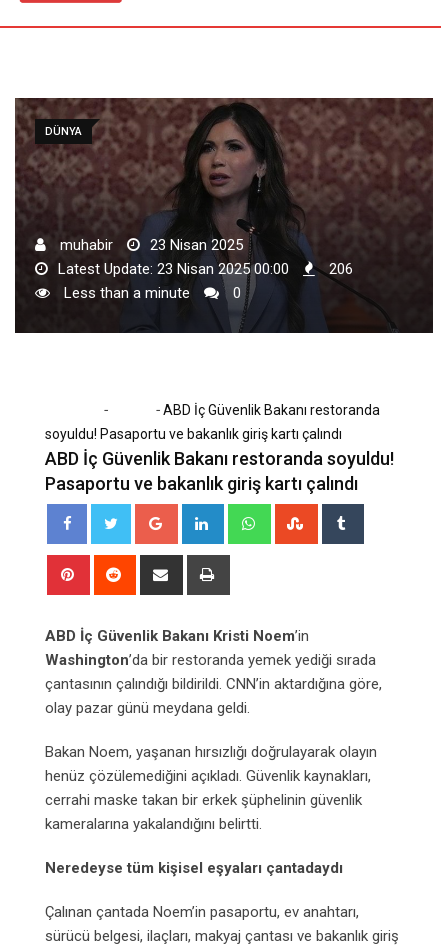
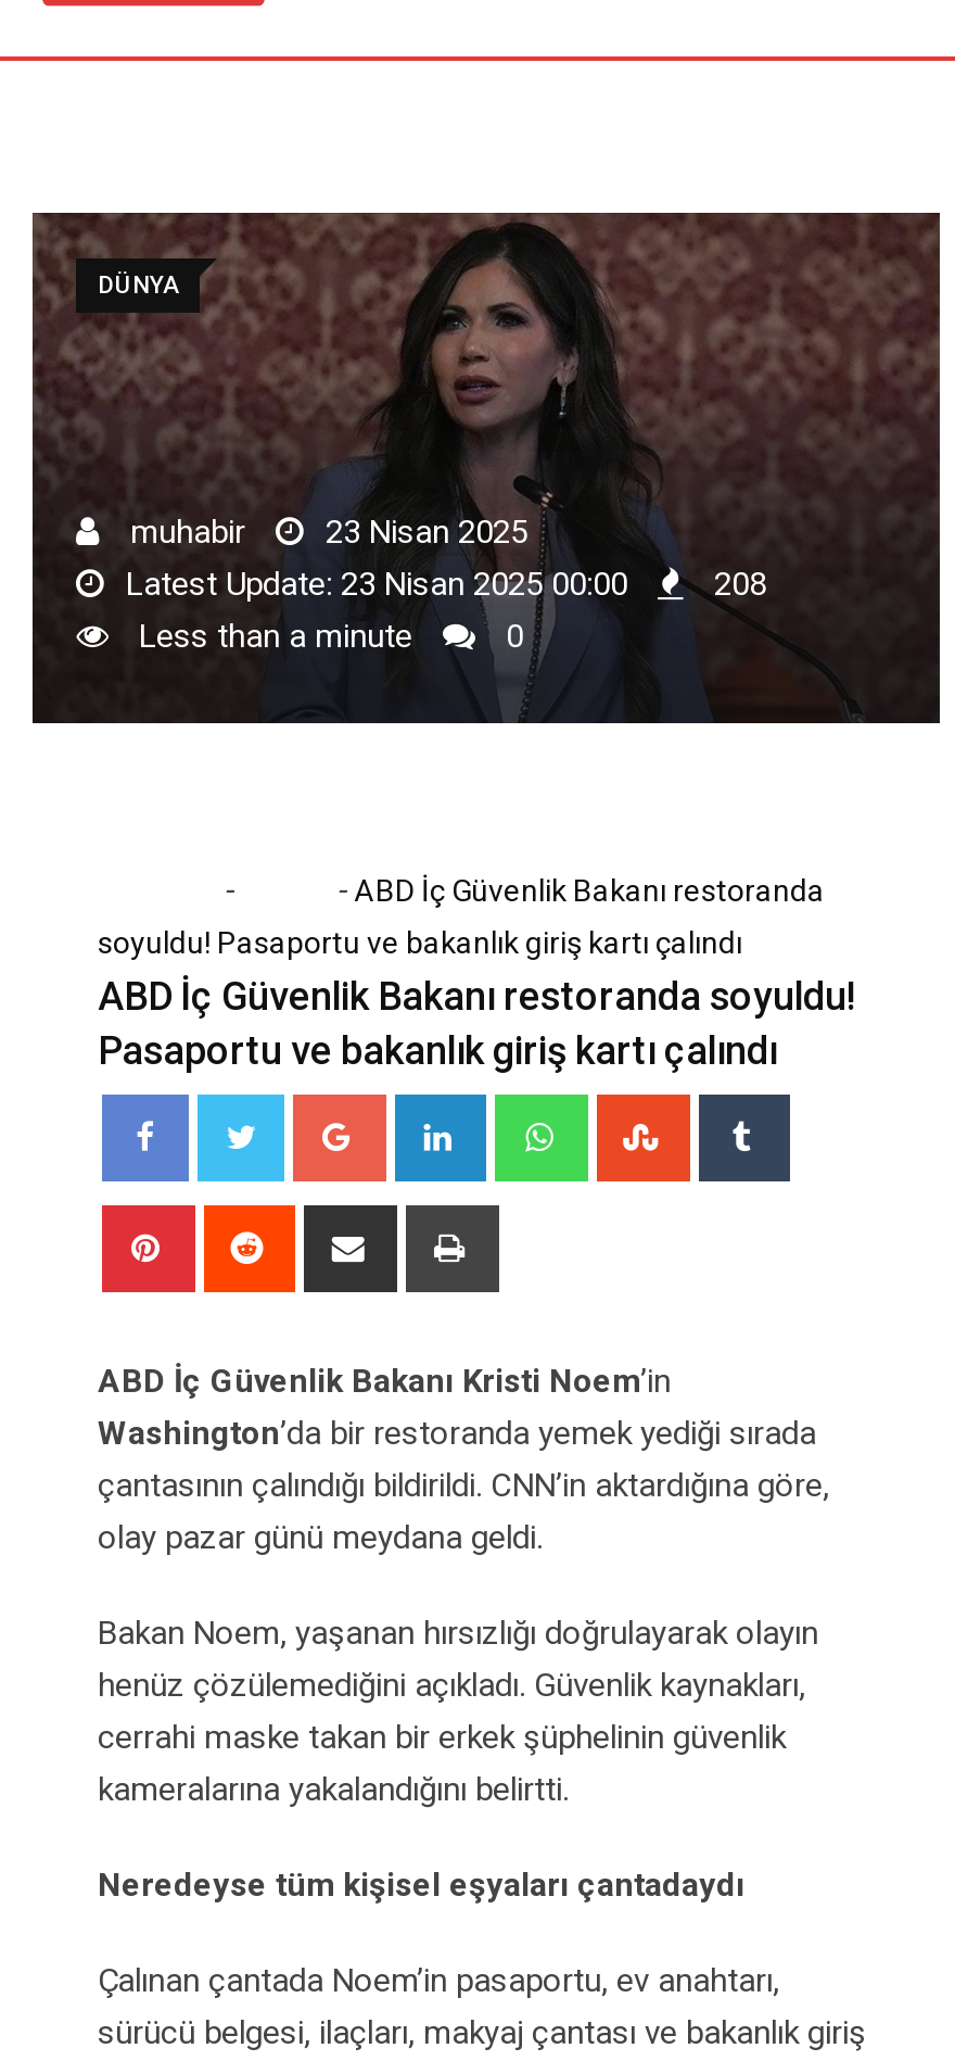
[58,260,353,278] Latest Update: 23 Nisan 2025 00:00 206 -> [126,565,766,604] Latest Update: 23 Nisan 2025 00:00 208

